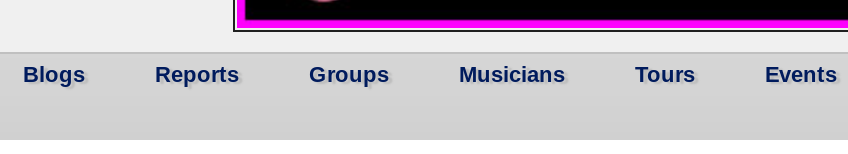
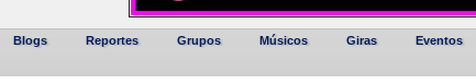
[155,62,837,86] Reports | Groups | Musicians | Tours | Events -> [86,34,463,47] Reportes | Grupos | Músicos | Giras | Eventos

